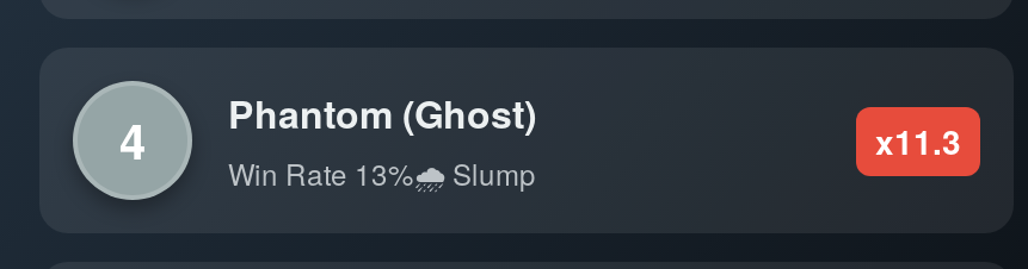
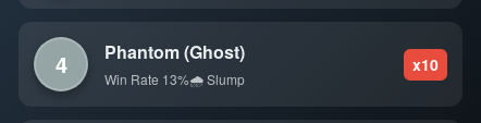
[875,115,961,163] x11.3 -> [412,53,439,75] x10

